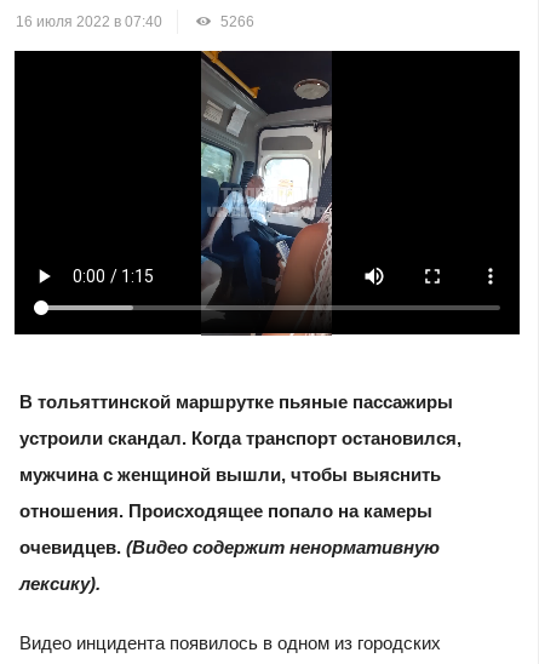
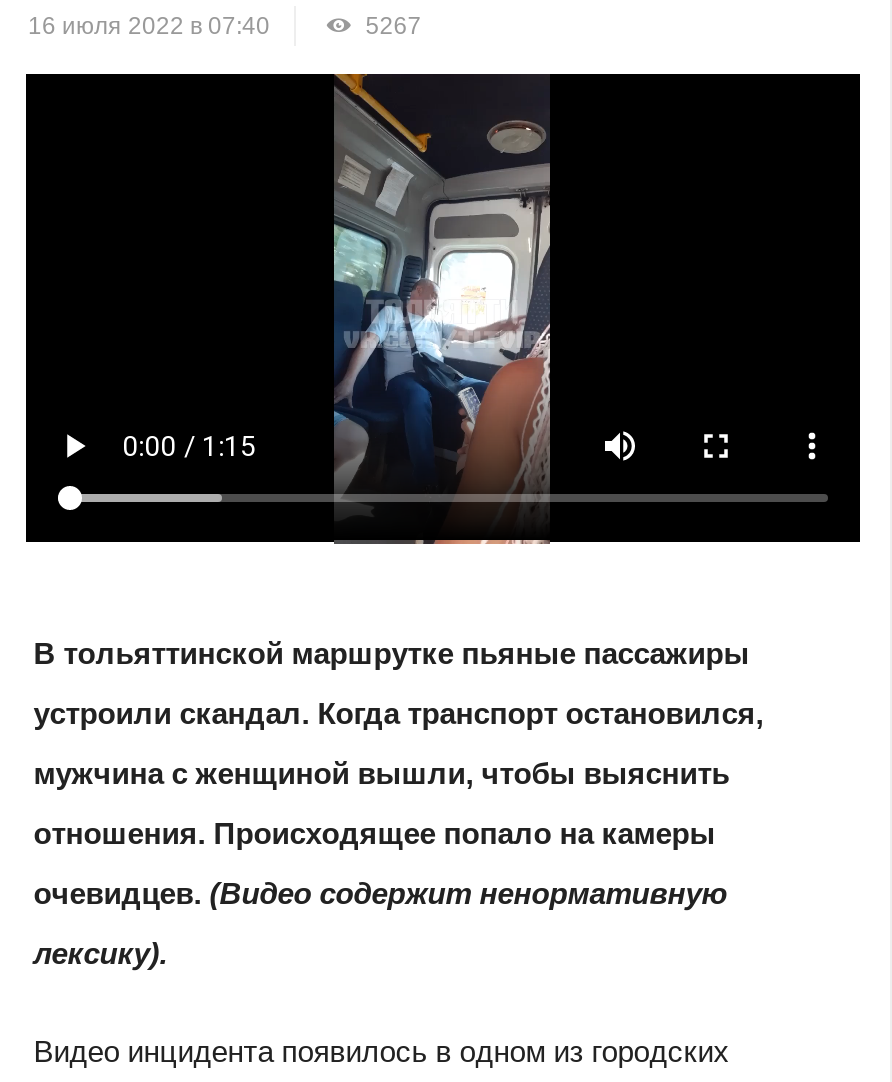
[216,14,254,31] 5266 -> [359,13,421,41] 5267

